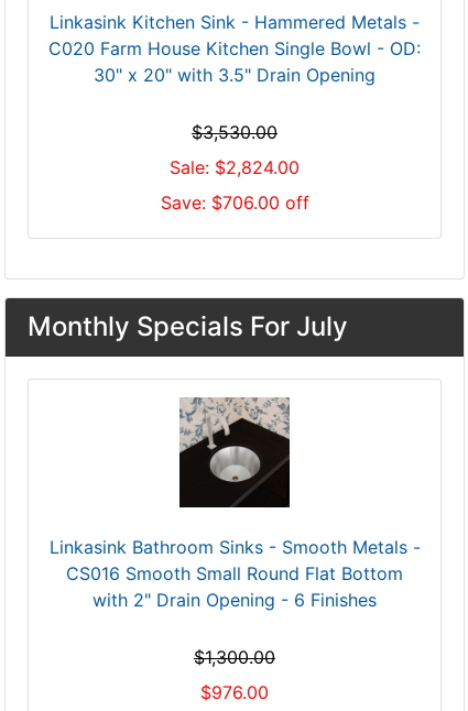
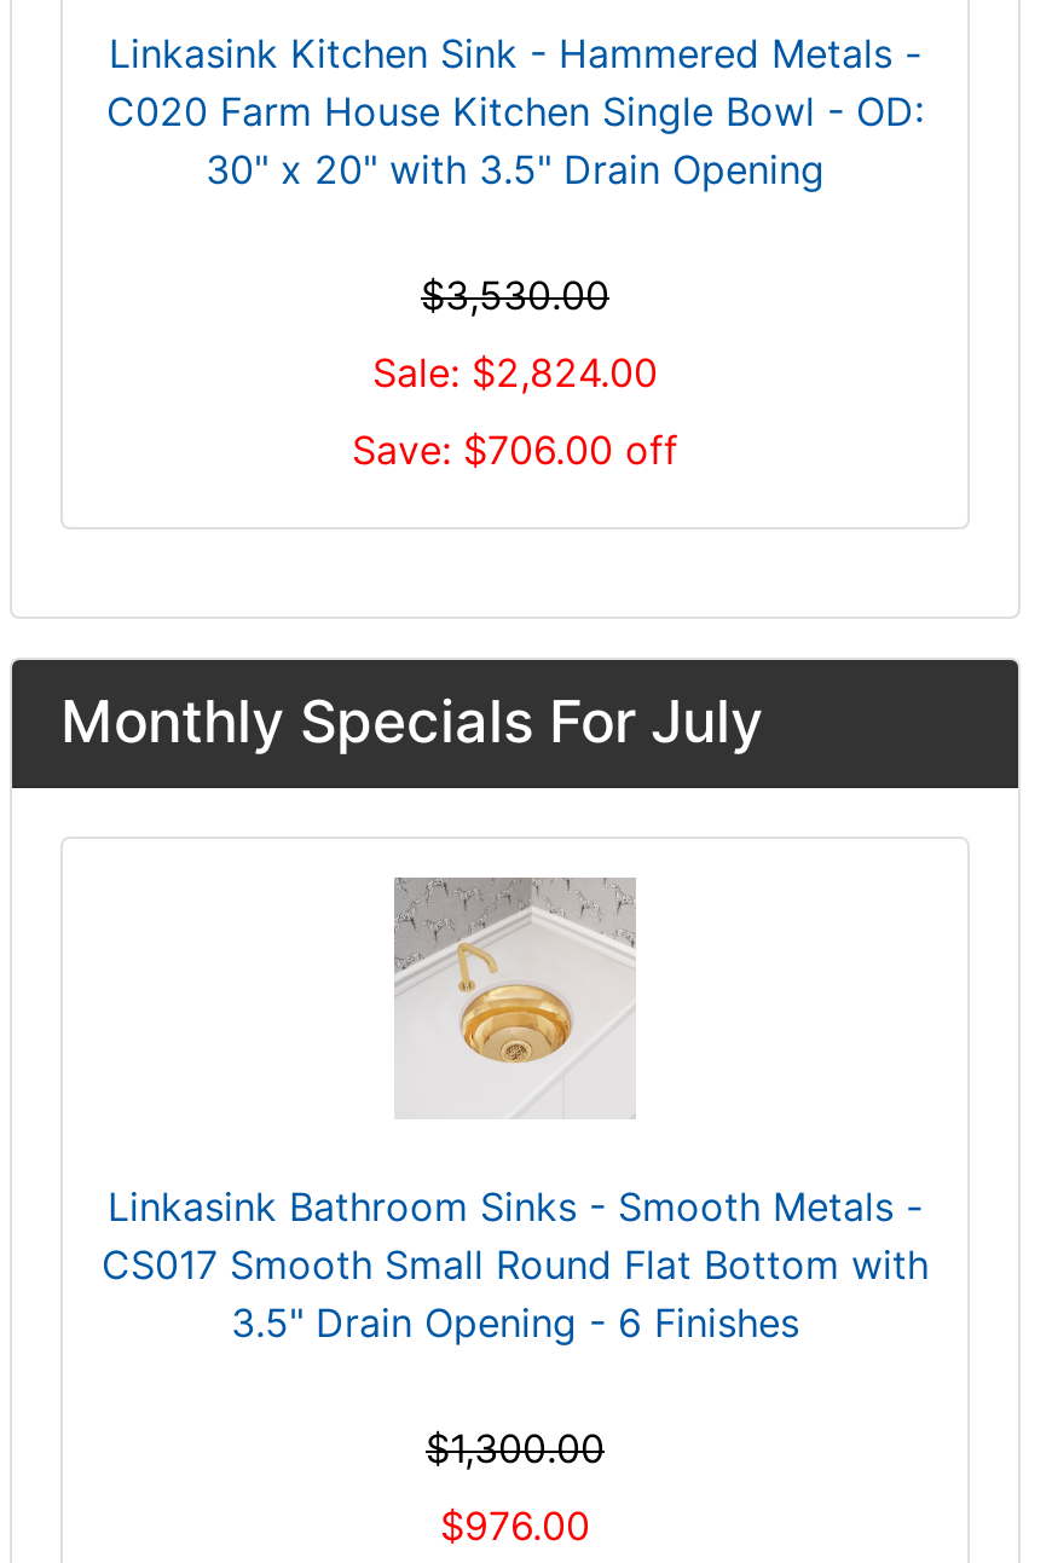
[178,398,291,508] [image] -> [394,878,636,1119] [image]
[66,562,403,611] CS016 Smooth Small Round Flat Bottom | with 2" Drain Opening - 6 Finishes -> [102,1240,929,1346] CS017 Smooth Small Round Flat Bottom with | 3.5" Drain Opening - 6 Finishes

